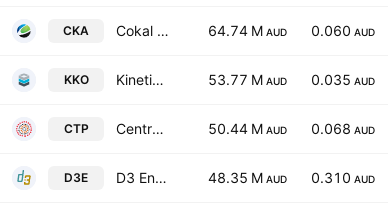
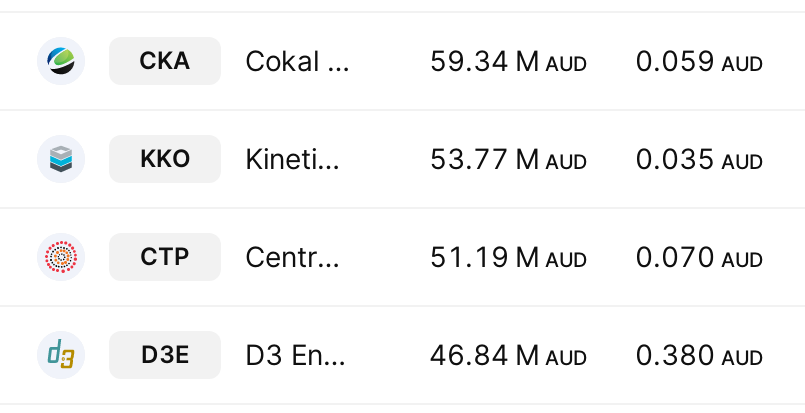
[208,22,287,39] 64.74 M AUD -> [429,43,587,77] 59.34 M AUD
[311,22,375,39] 0.060 AUD -> [635,43,763,77] 0.059 AUD
[208,120,287,137] 50.44 M AUD -> [429,239,587,273] 51.19 M AUD
[311,120,375,137] 0.068 AUD -> [635,239,763,273] 0.070 AUD
[208,169,287,186] 48.35 M AUD -> [429,337,587,371] 46.84 M AUD
[311,169,375,186] 0.310 AUD -> [635,337,763,371] 0.380 AUD

